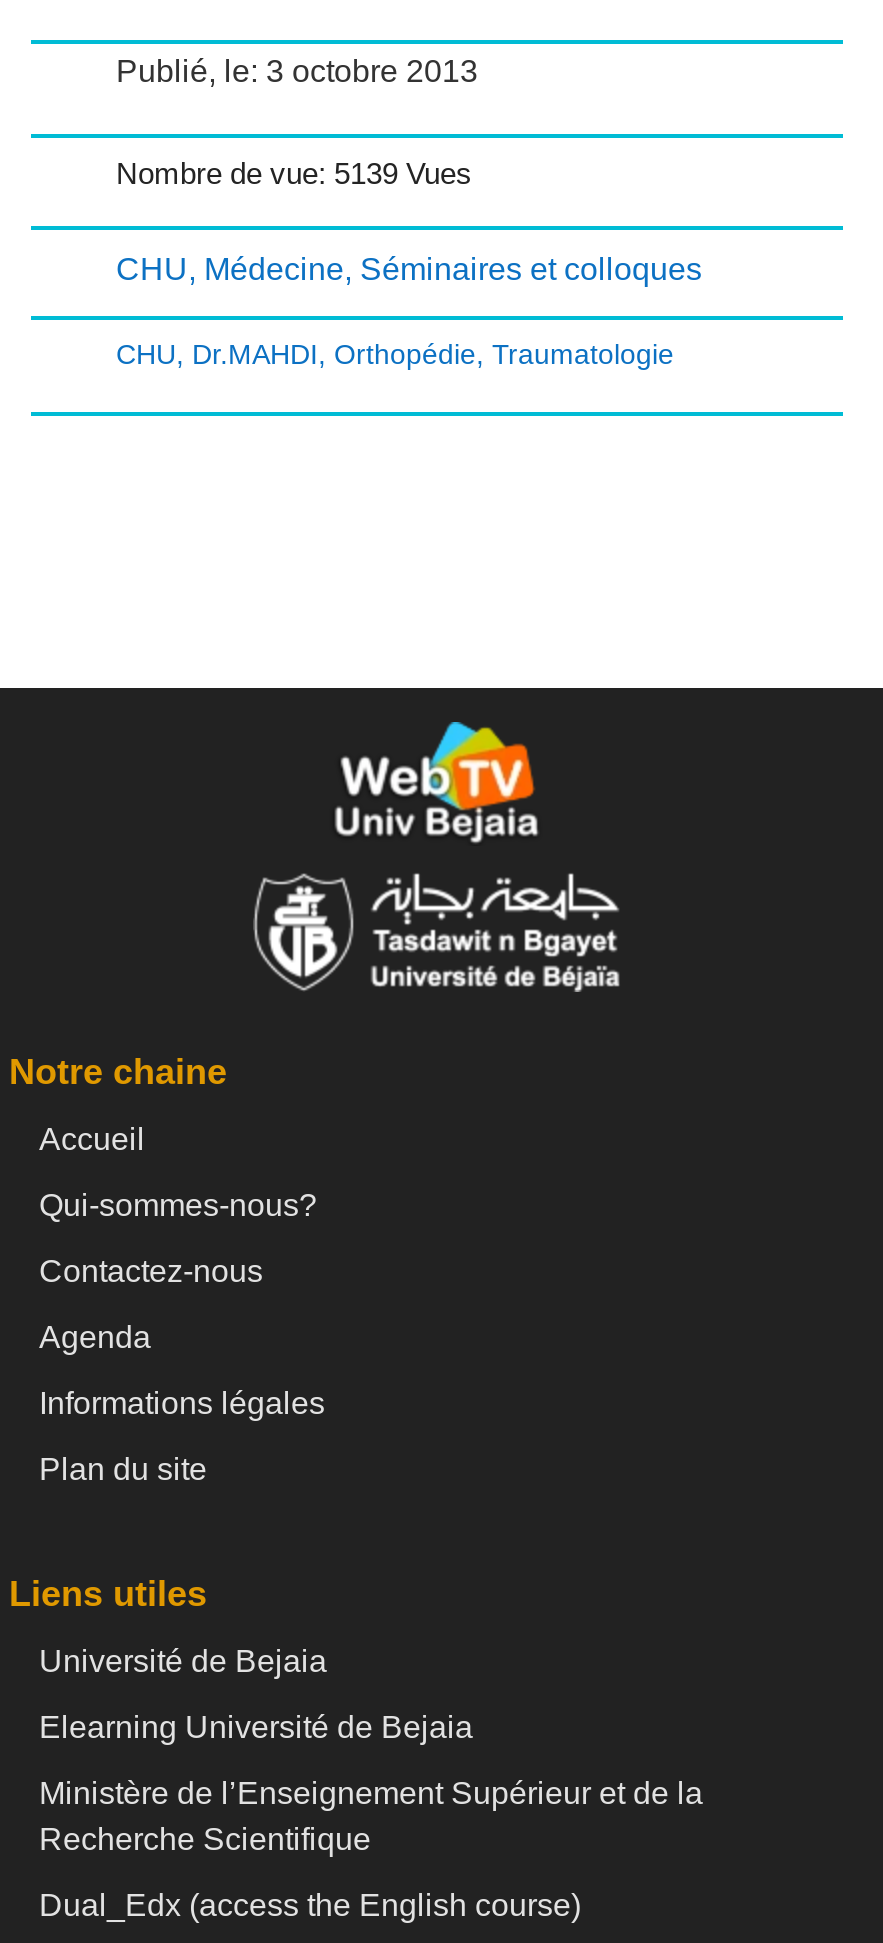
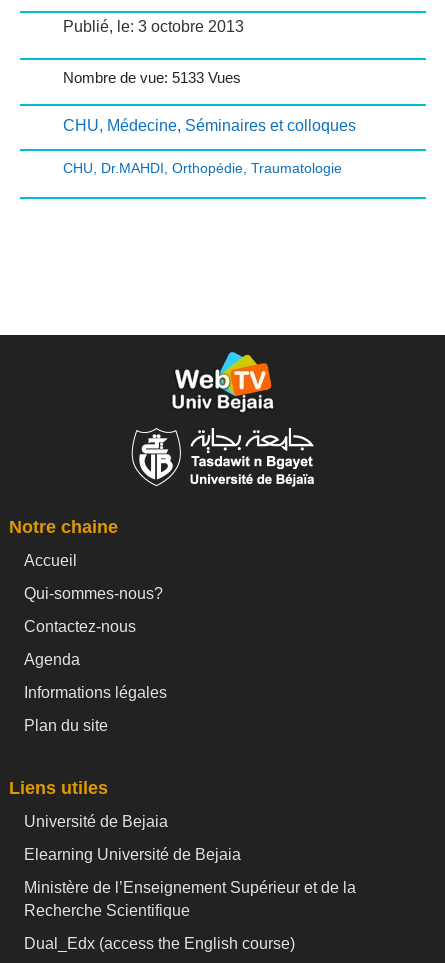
[116,155,472,189] Nombre de vue: 5139 Vues -> [62,69,240,86] Nombre de vue: 5133 Vues

